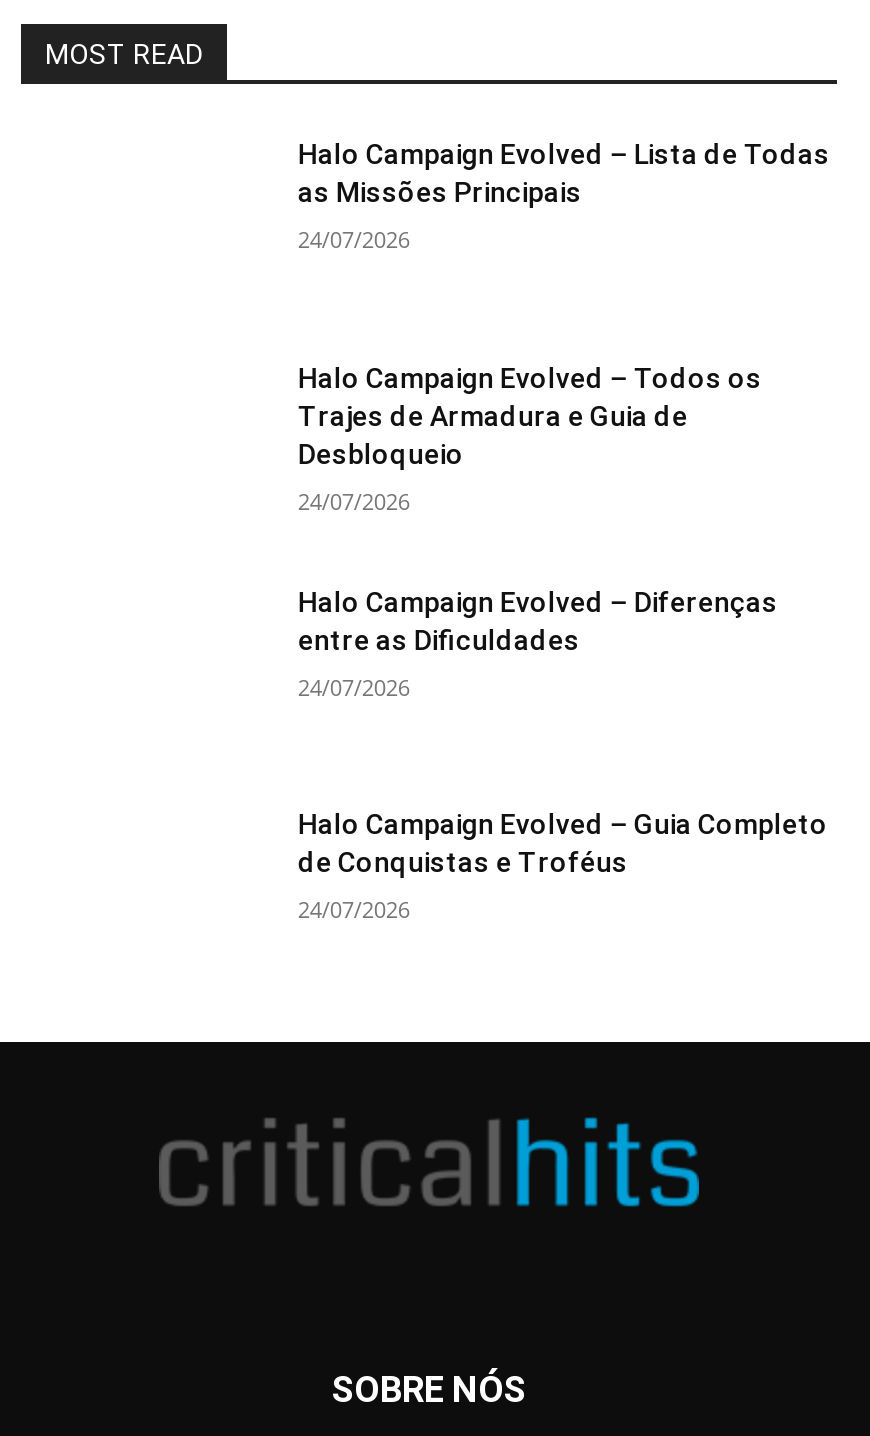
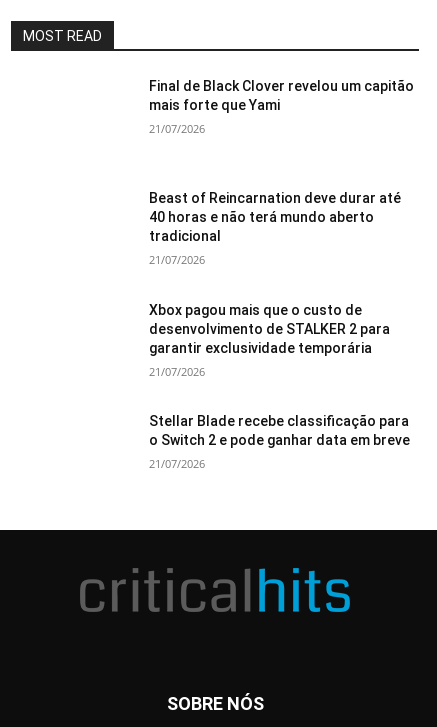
[298,139,830,209] Halo Campaign Evolved – Lista de Todas | as Missões Principais -> [149,78,414,113] Final de Black Clover revelou um capitão | mais forte que Yami
[298,225,410,255] 24/07/2026 -> [149,121,205,136] 21/07/2026
[298,362,762,470] Halo Campaign Evolved – Todos os | Trajes de Armadura e Guia de | Desbloqueio -> [149,190,401,244] Beast of Reincarnation deve durar até | 40 horas e não terá mundo aberto | tradicional
[298,486,410,516] 24/07/2026 -> [149,252,205,267] 21/07/2026
[298,585,778,655] Halo Campaign Evolved – Diferenças | entre as Dificuldades -> [149,302,390,356] Xbox pagou mais que o custo de | desenvolvimento de STALKER 2 para | garantir exclusividade temporária
[298,671,410,701] 24/07/2026 -> [149,364,205,379] 21/07/2026
[298,809,828,879] Halo Campaign Evolved – Guia Completo | de Conquistas e Troféus -> [149,413,410,448] Stellar Blade recebe classificação para | o Switch 2 e pode ganhar data em breve
[298,895,410,925] 24/07/2026 -> [149,456,205,471] 21/07/2026

